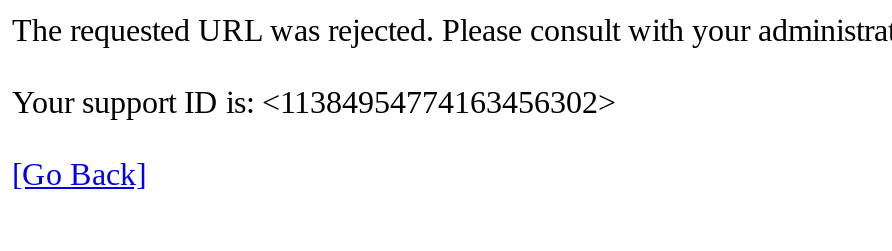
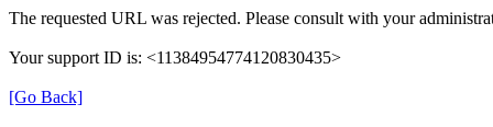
[12,85,616,119] Your support ID is: <11384954774163456302> -> [9,48,341,67] Your support ID is: <11384954774120830435>

